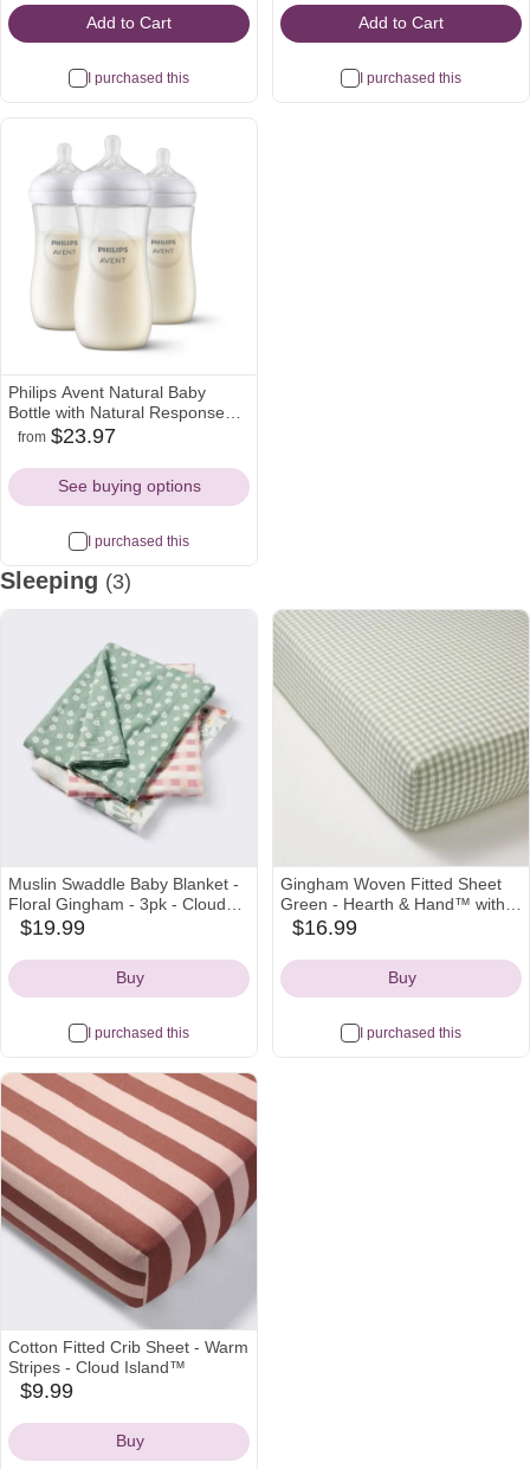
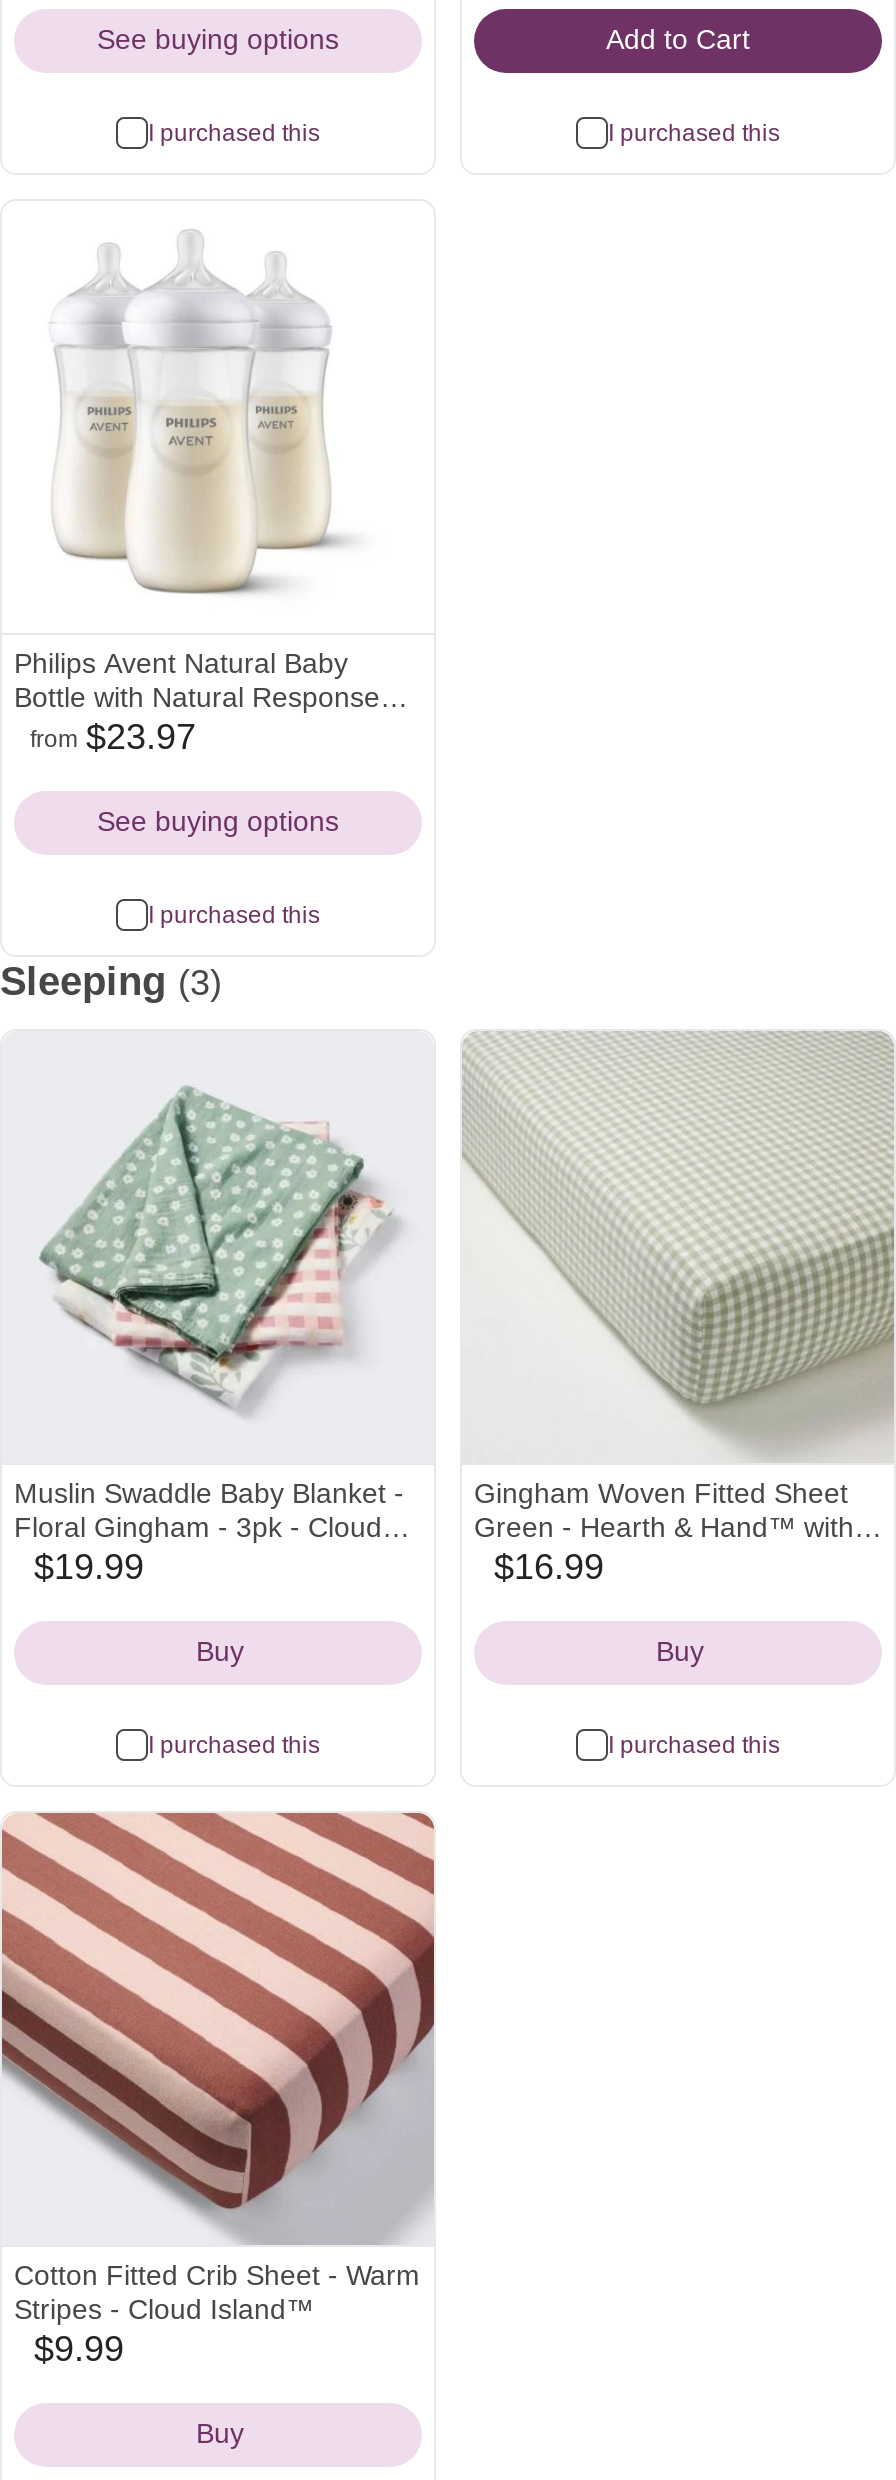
[86,13,172,32] Add to Cart -> [97,23,339,55] See buying options

